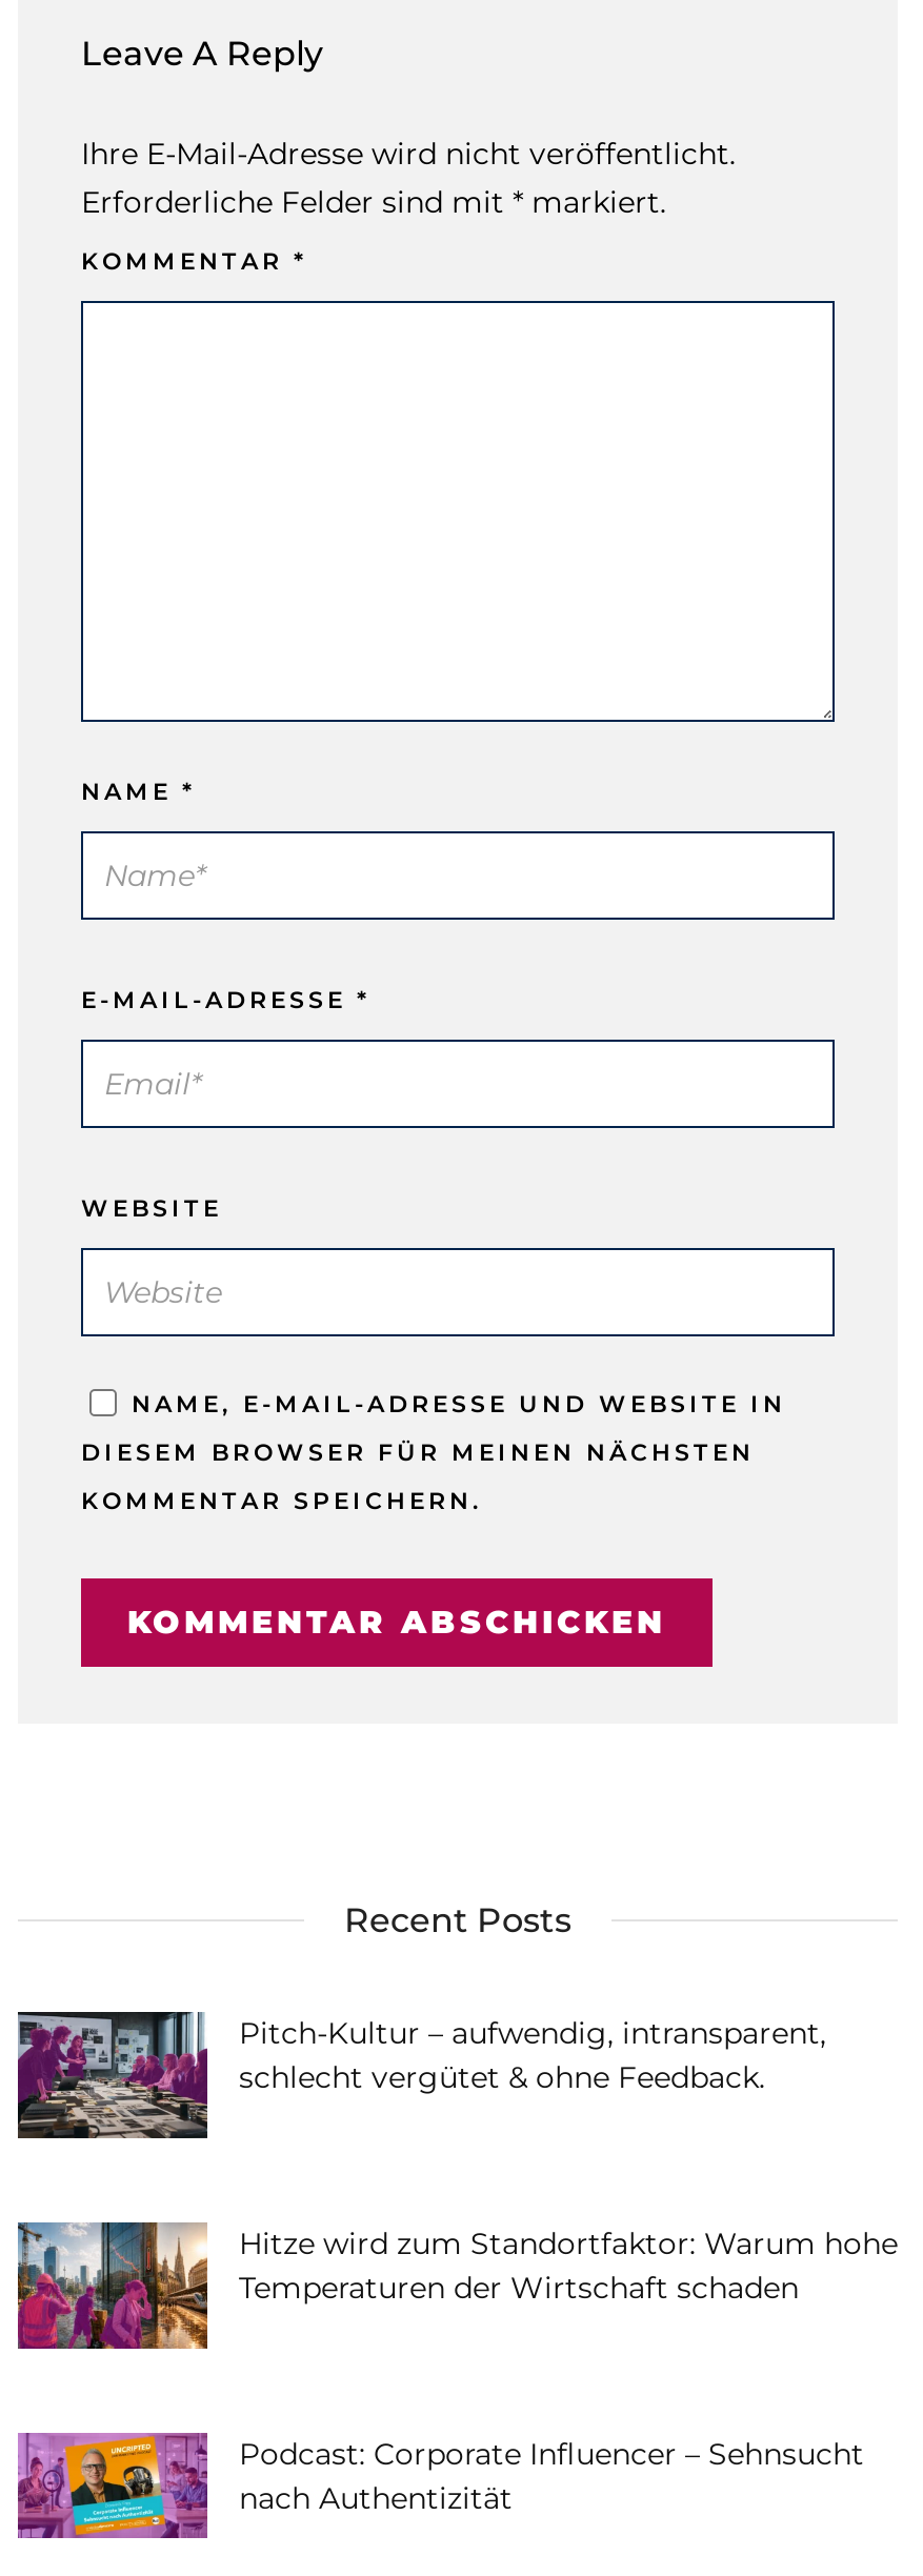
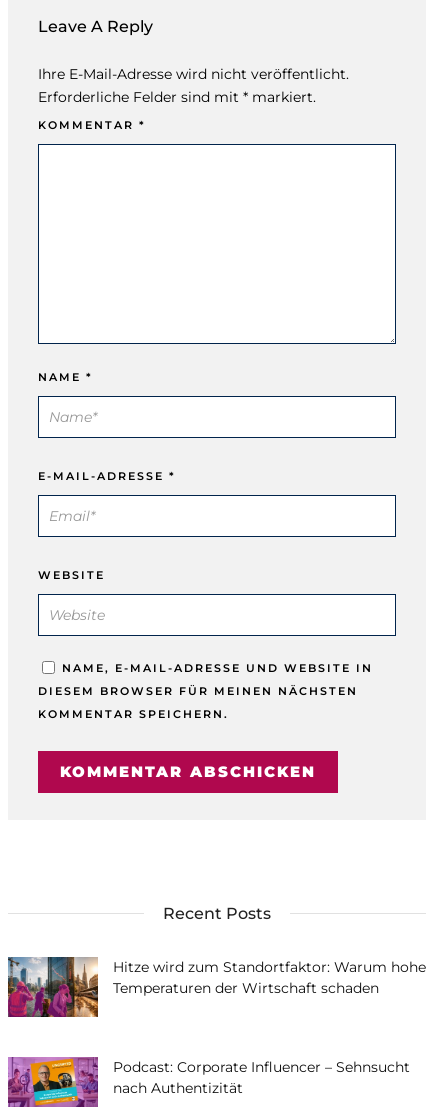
[16,2010,826,2140] [image] | Pitch-Kultur – aufwendig, intransparent, | schlecht vergütet & ohne Feedback. -> none

